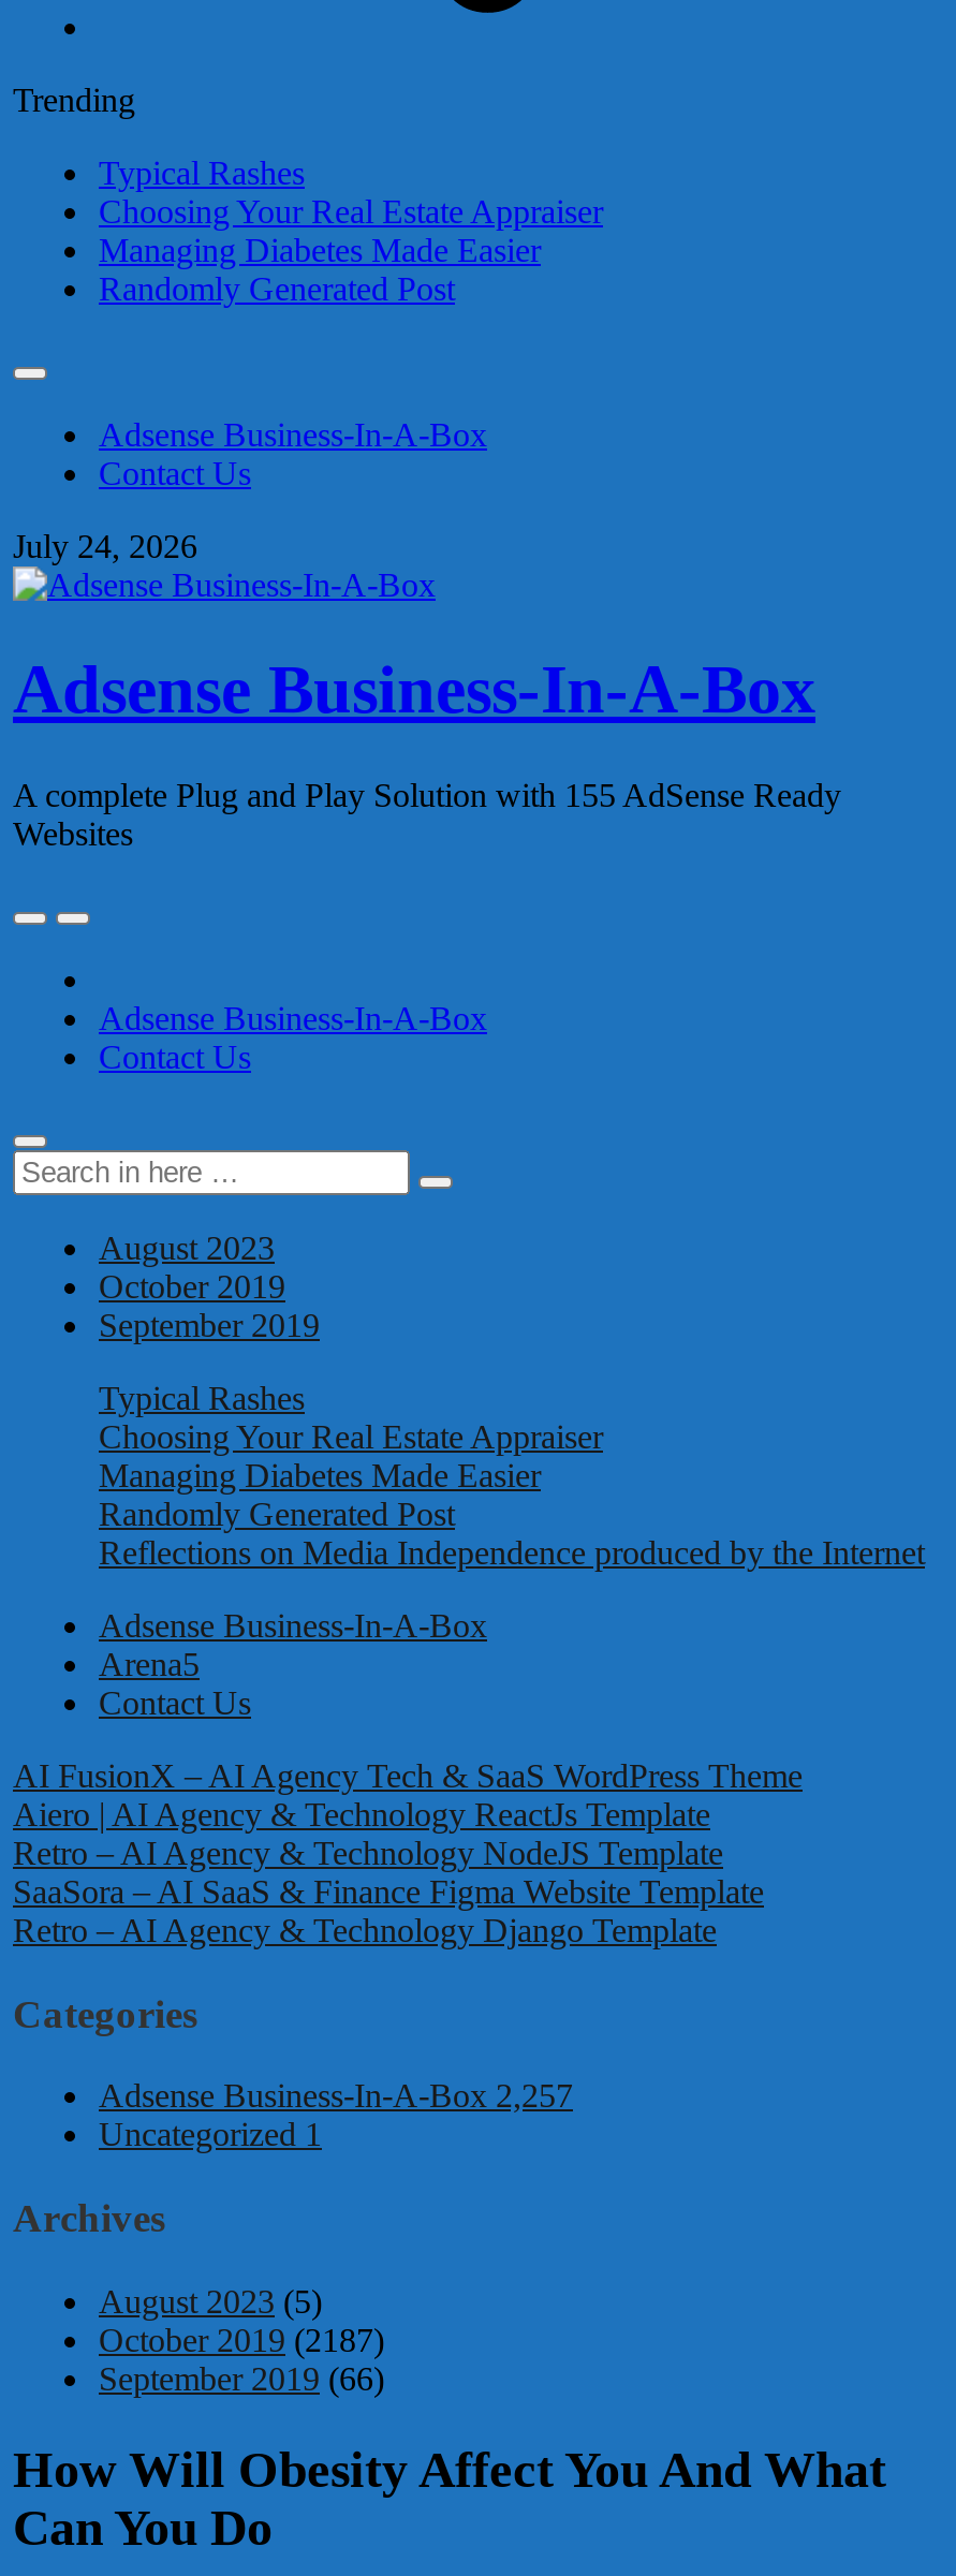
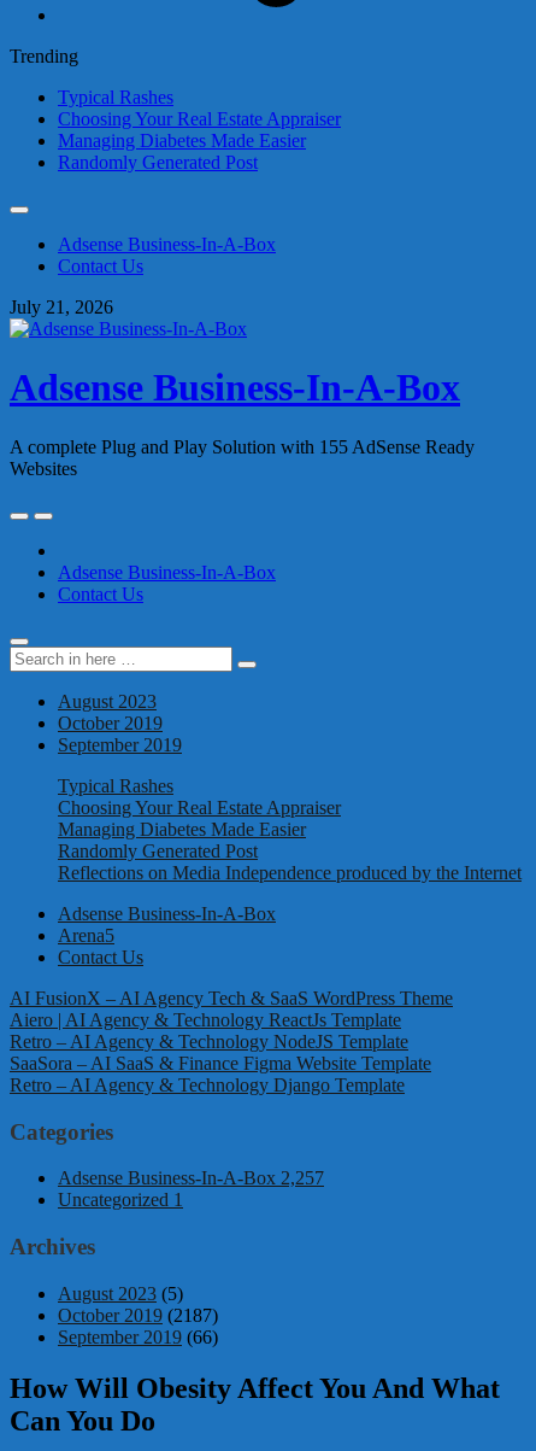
[13,528,197,564] July 24, 2026 -> [10,297,113,317] July 21, 2026

